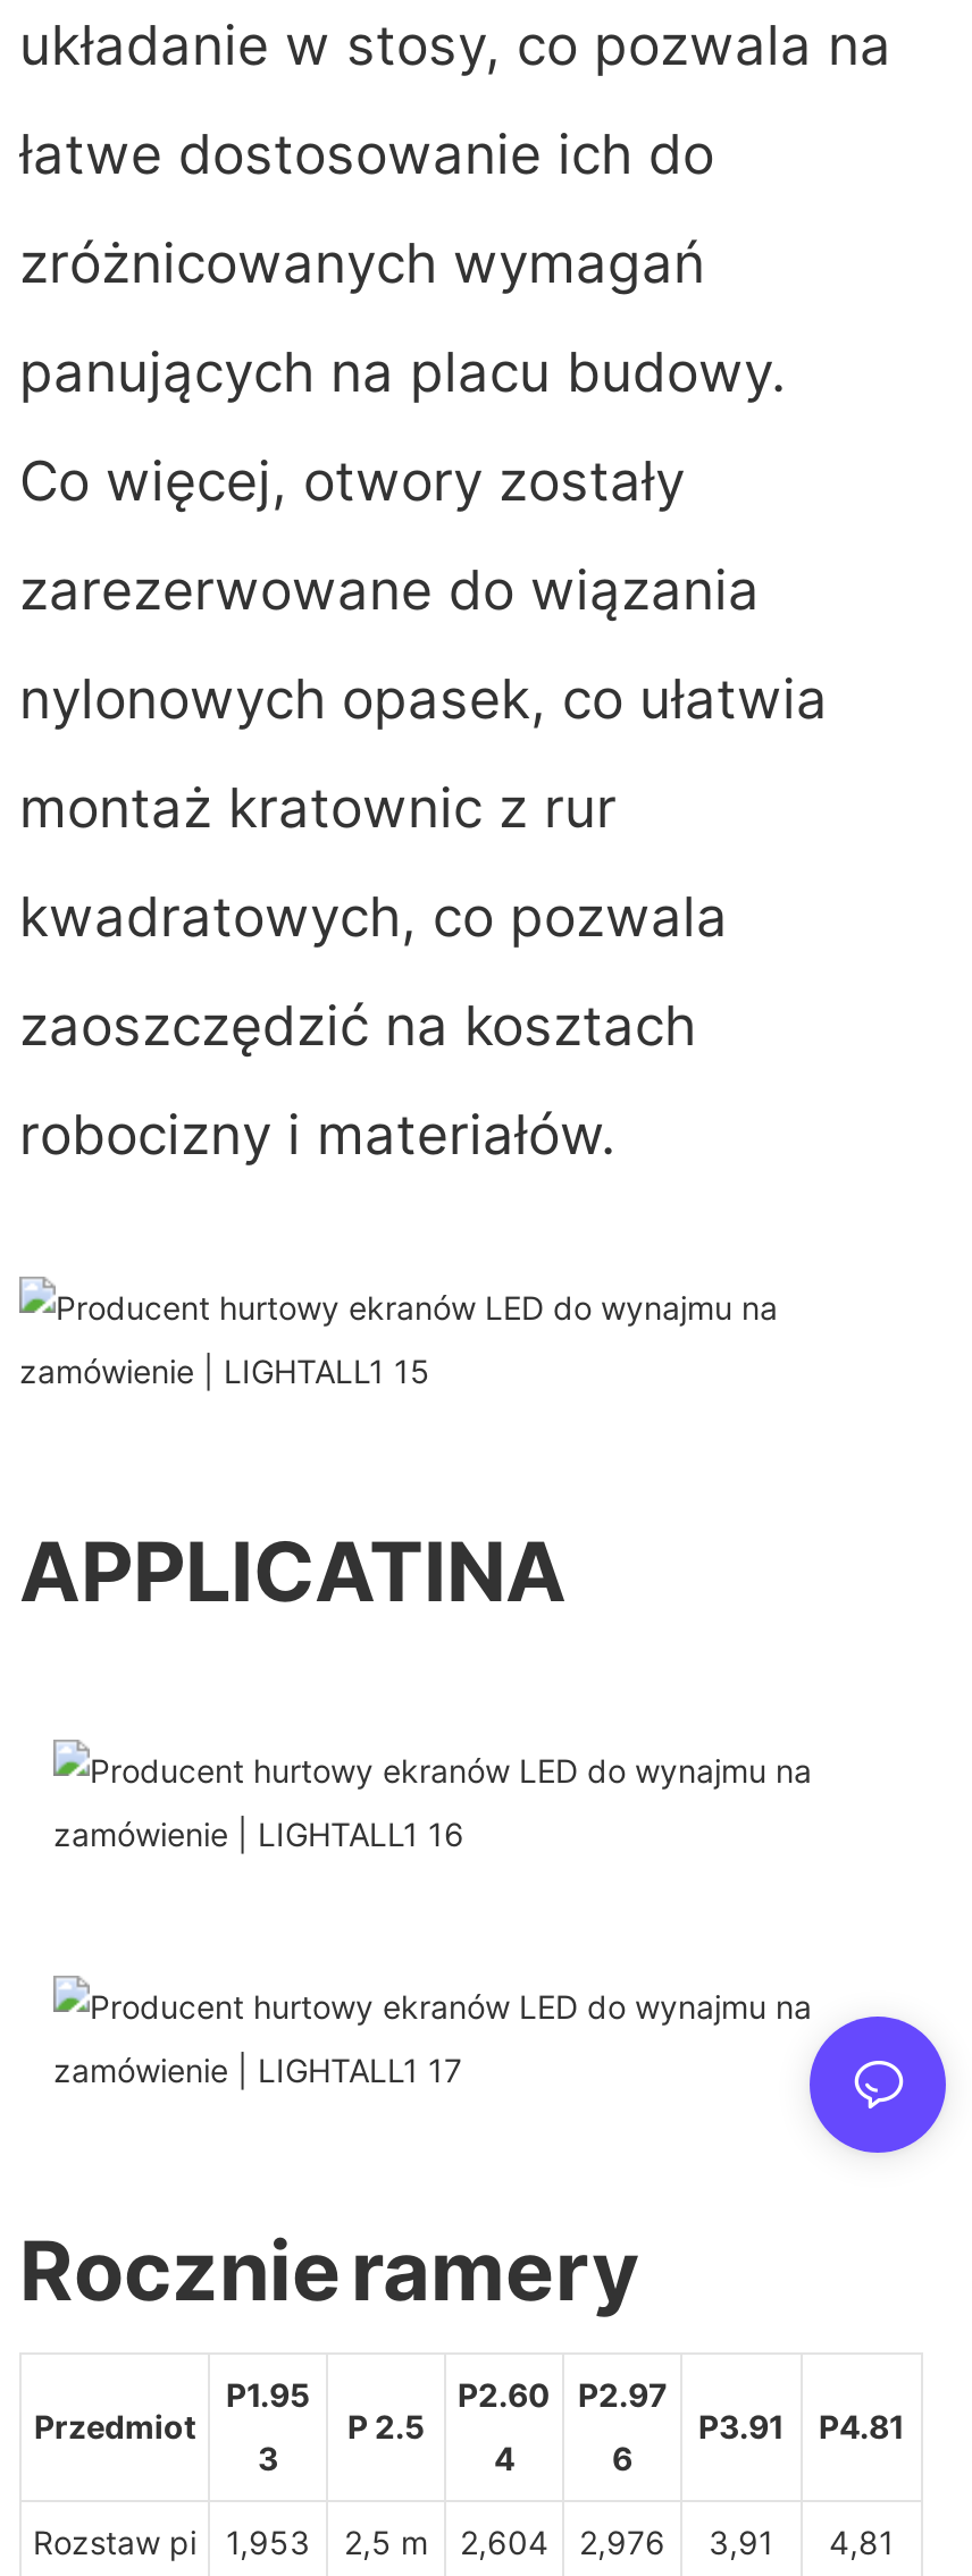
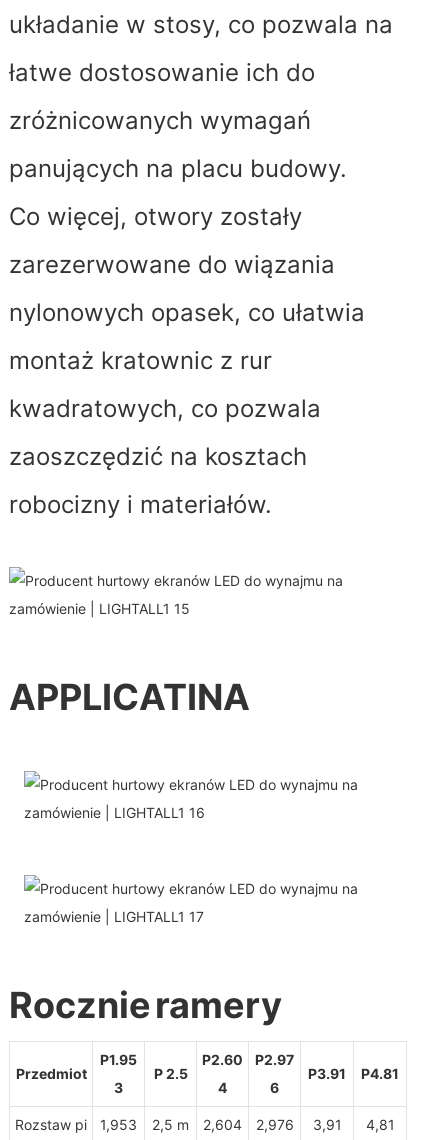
[807,2014,948,2157] [image] -> none

